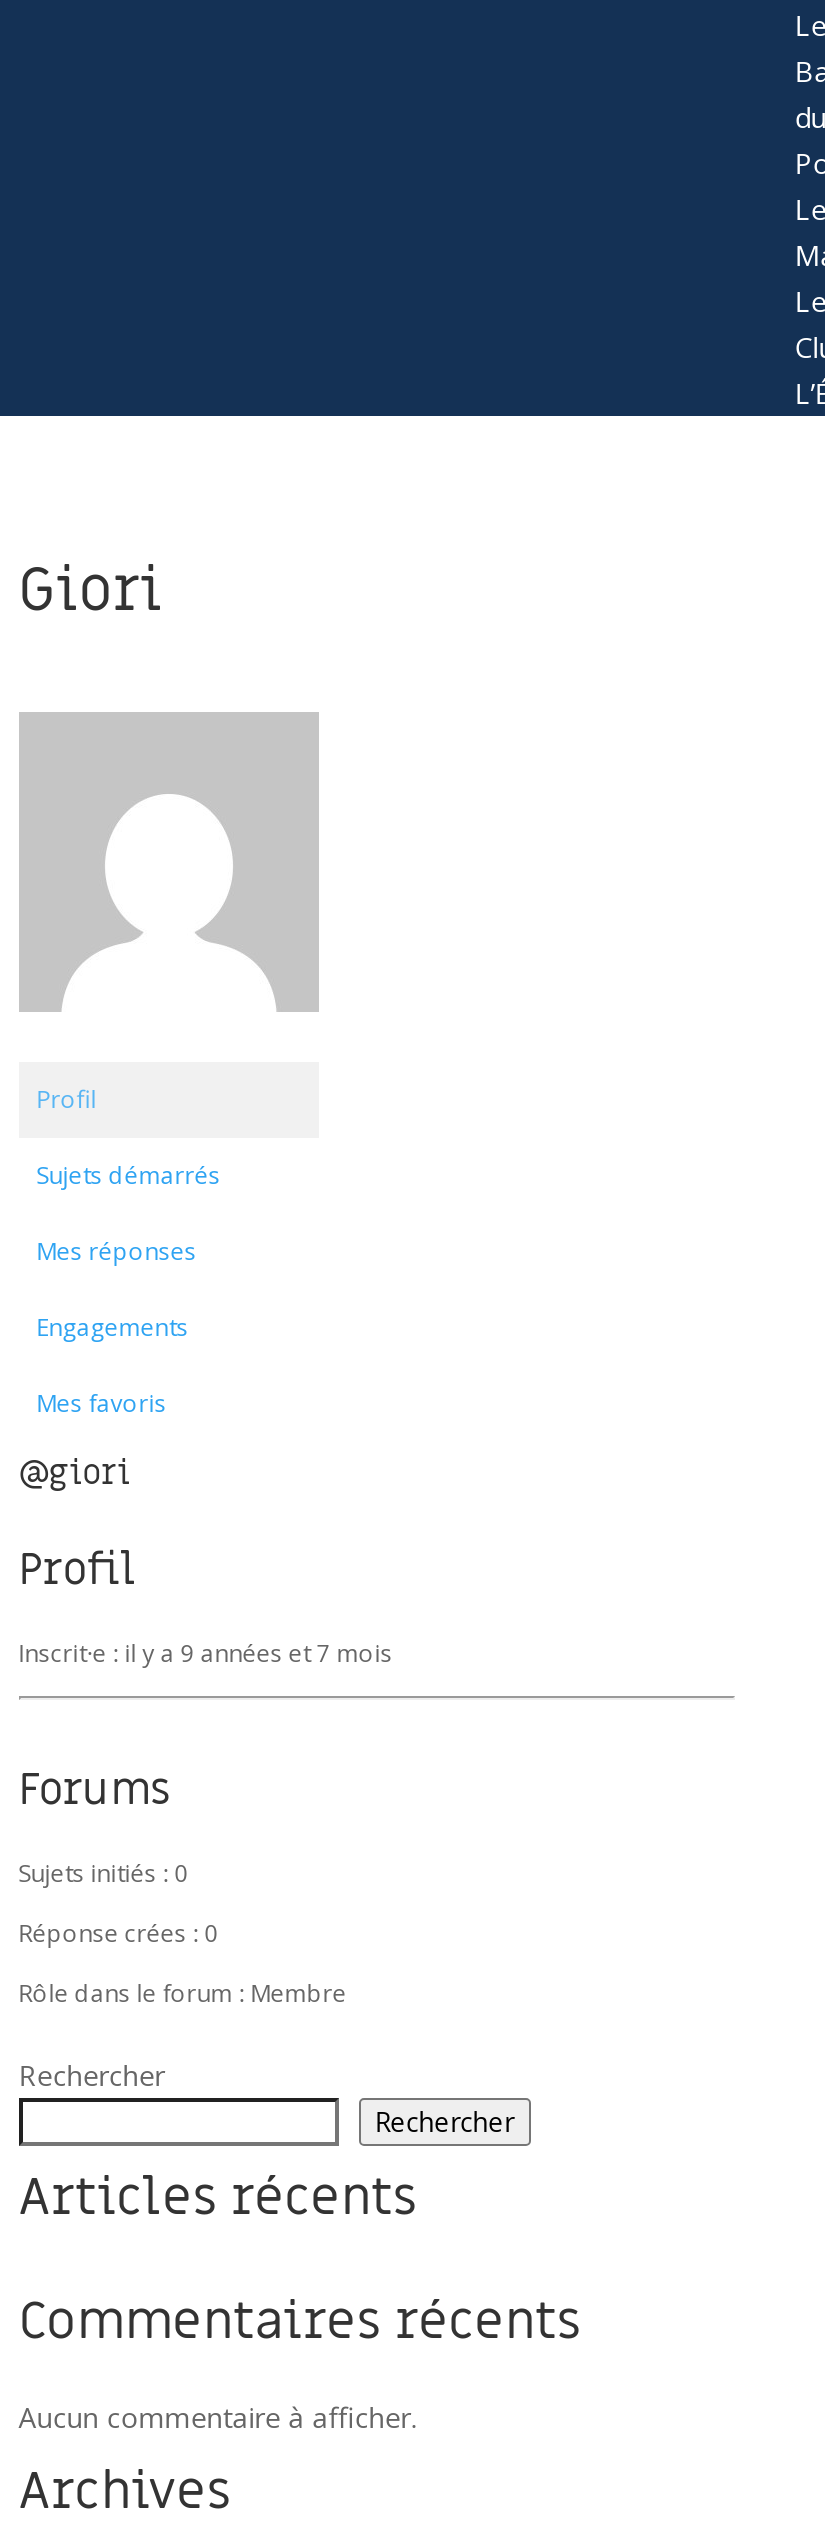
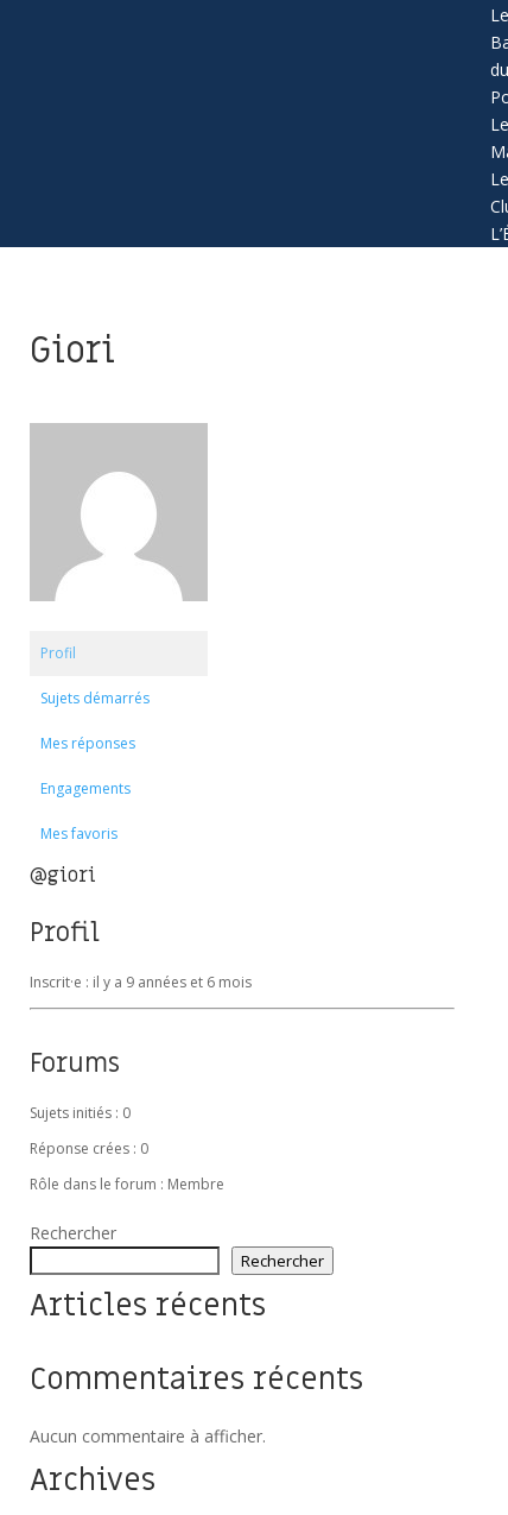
[19,1635,393,1669] Inscrit·e : il y a 9 années et 7 mois -> [29,971,251,992] Inscrit·e : il y a 9 années et 6 mois

